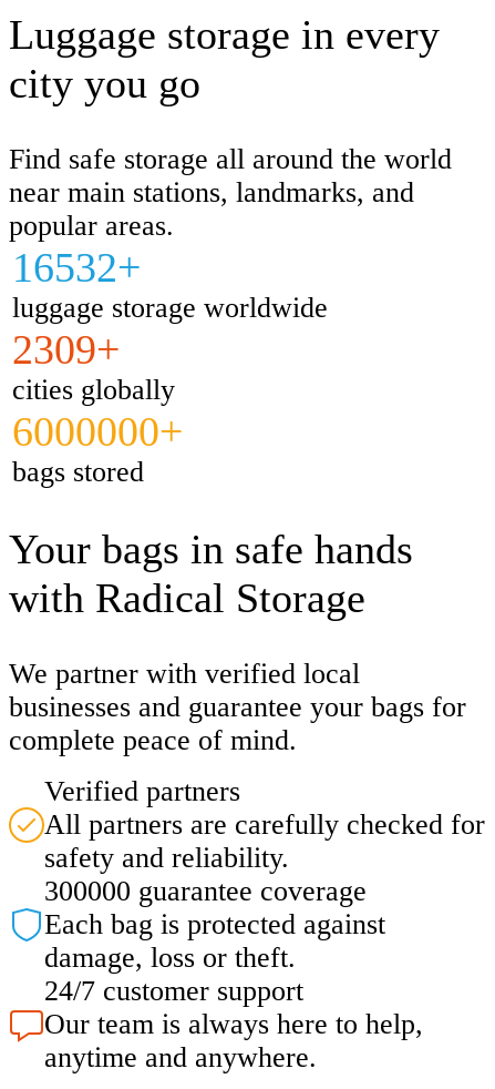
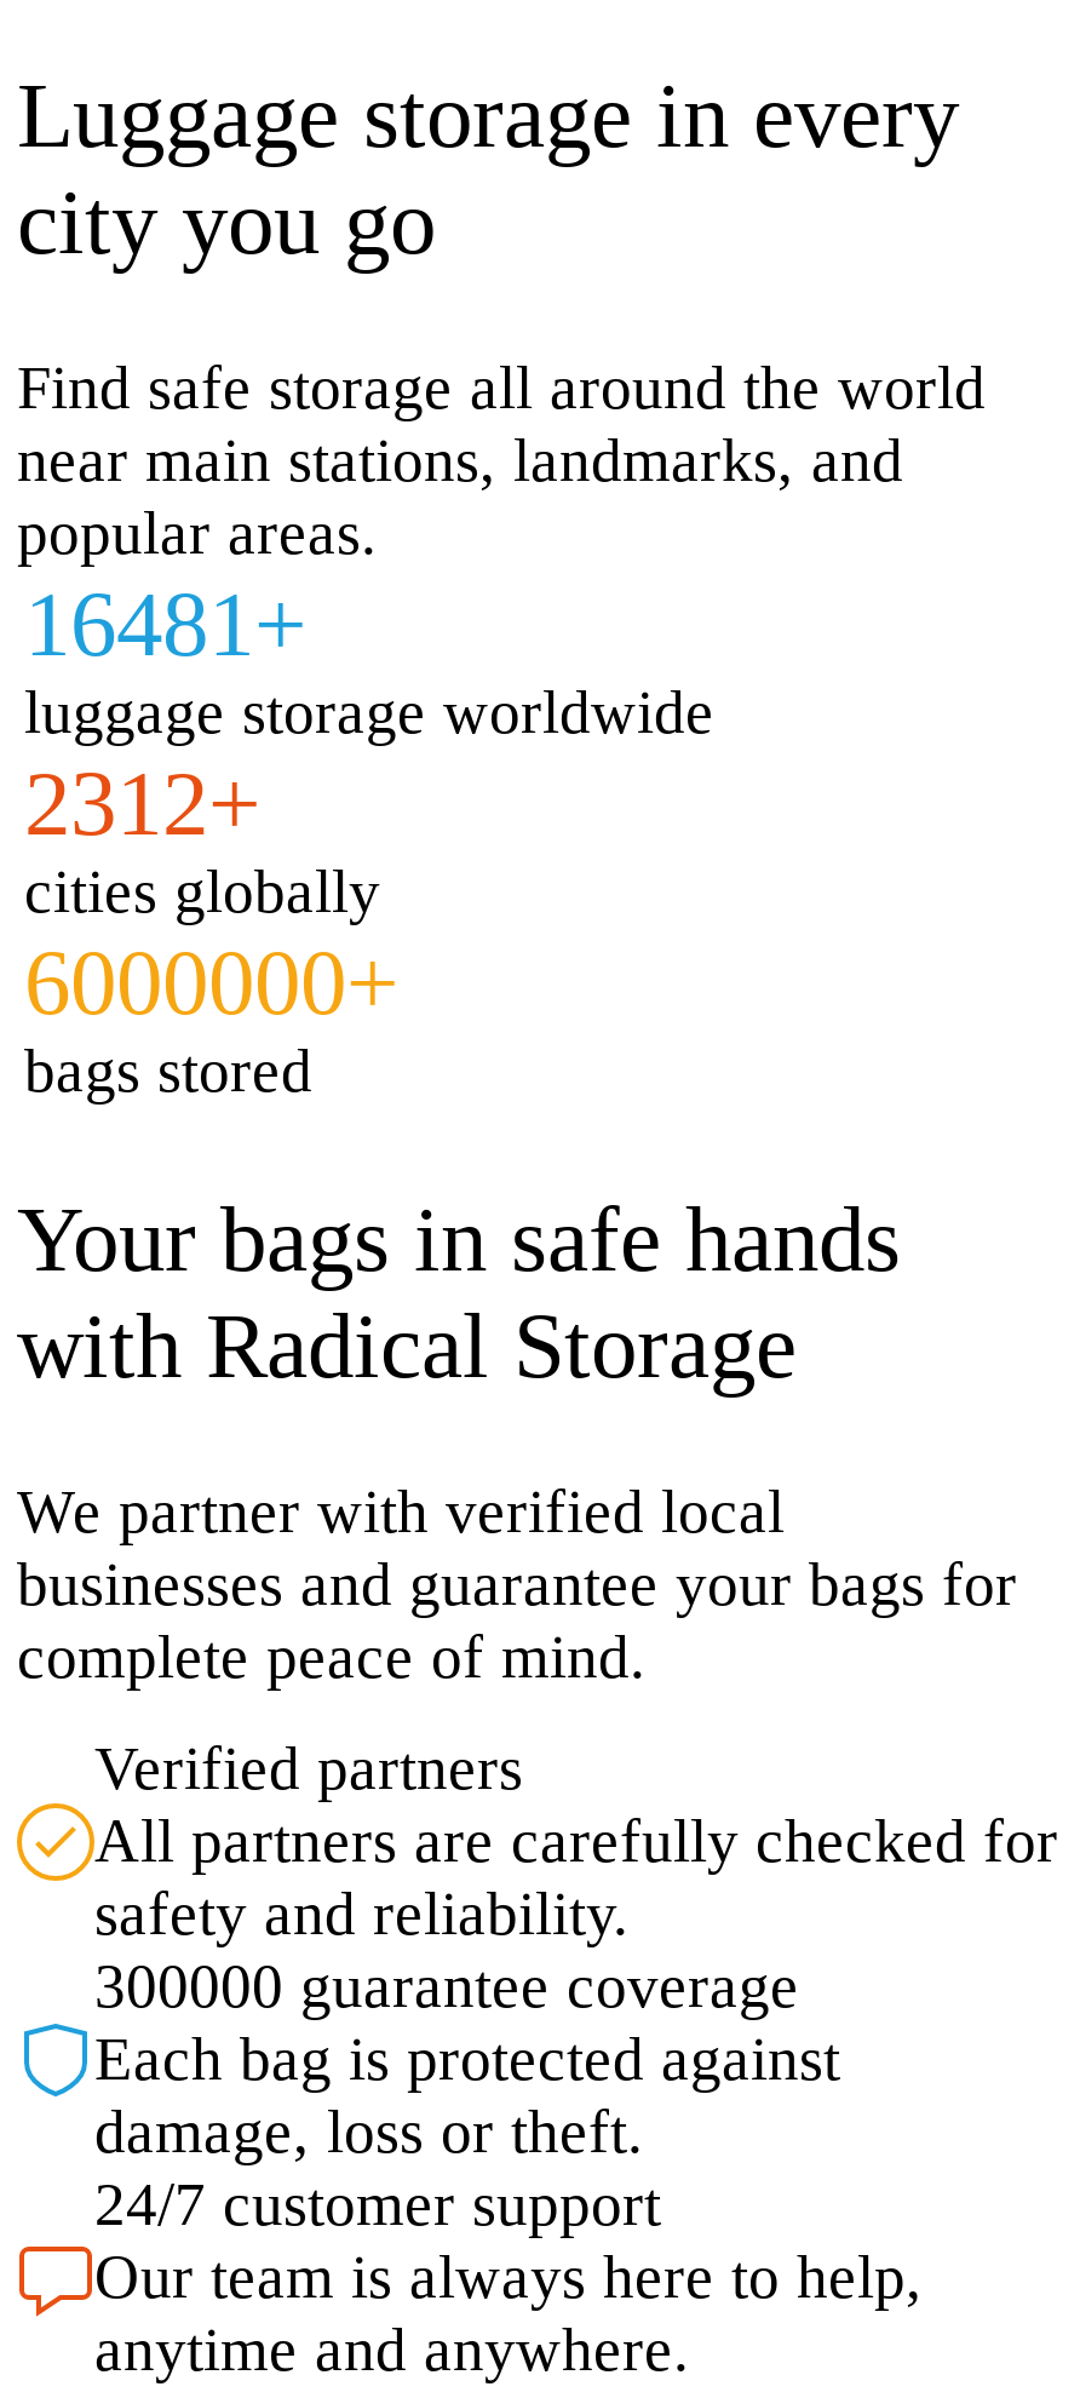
[12,244,141,290] 16532+ -> [24,572,305,674] 16481+
[12,326,120,372] 2309+ -> [24,752,259,853] 2312+

